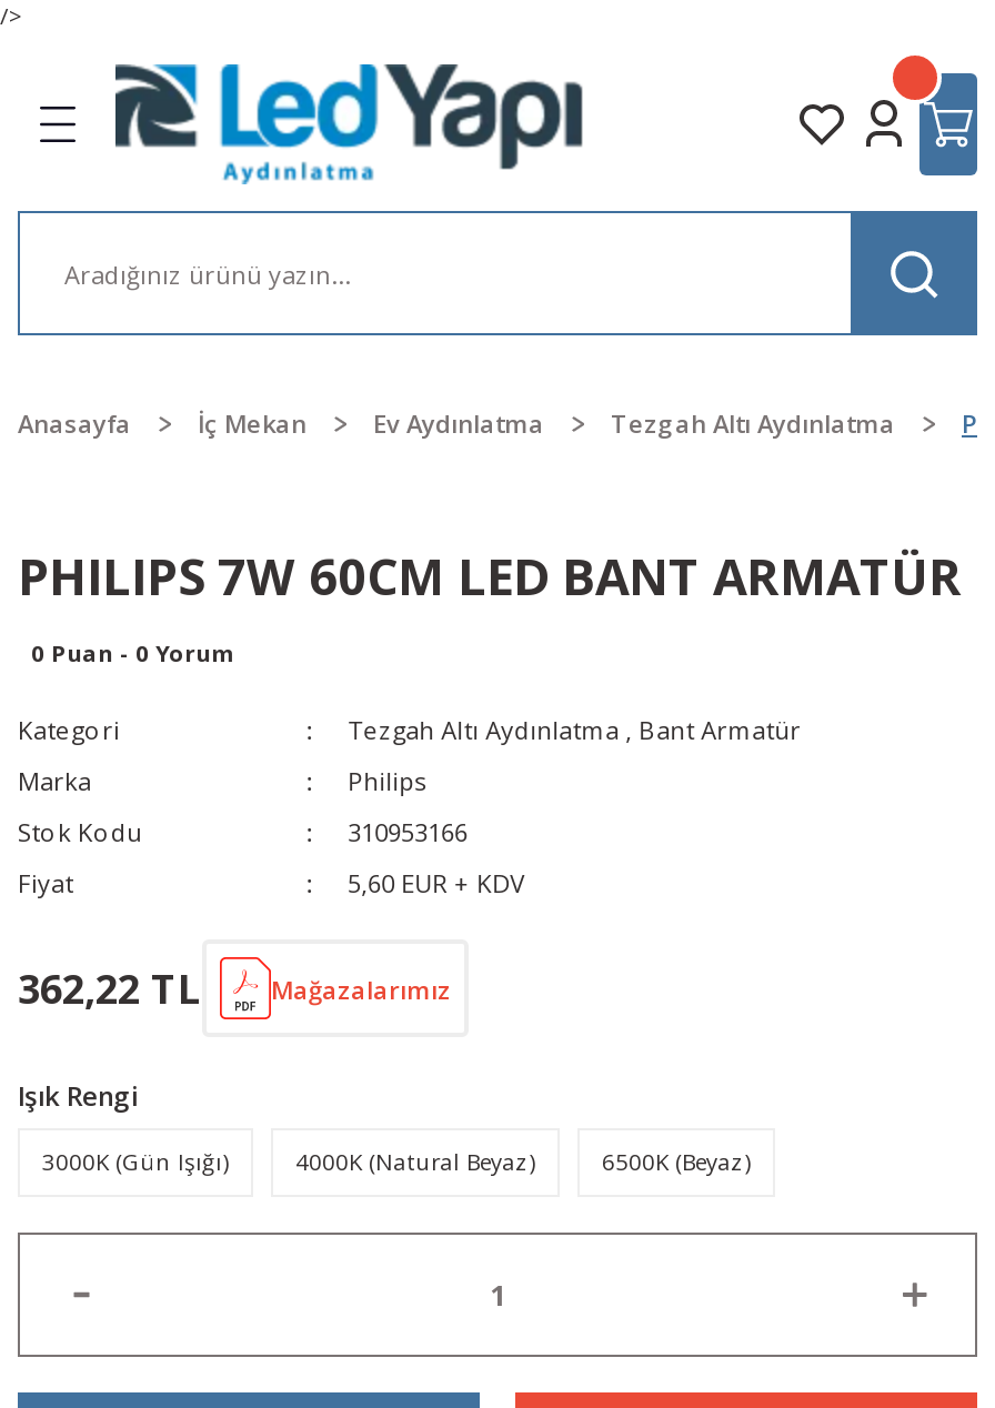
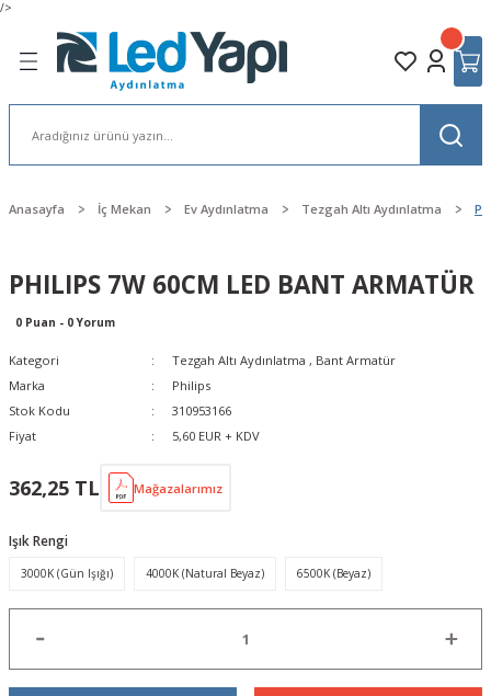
[18,962,202,1015] 362,22 TL -> [9,475,100,501] 362,25 TL

